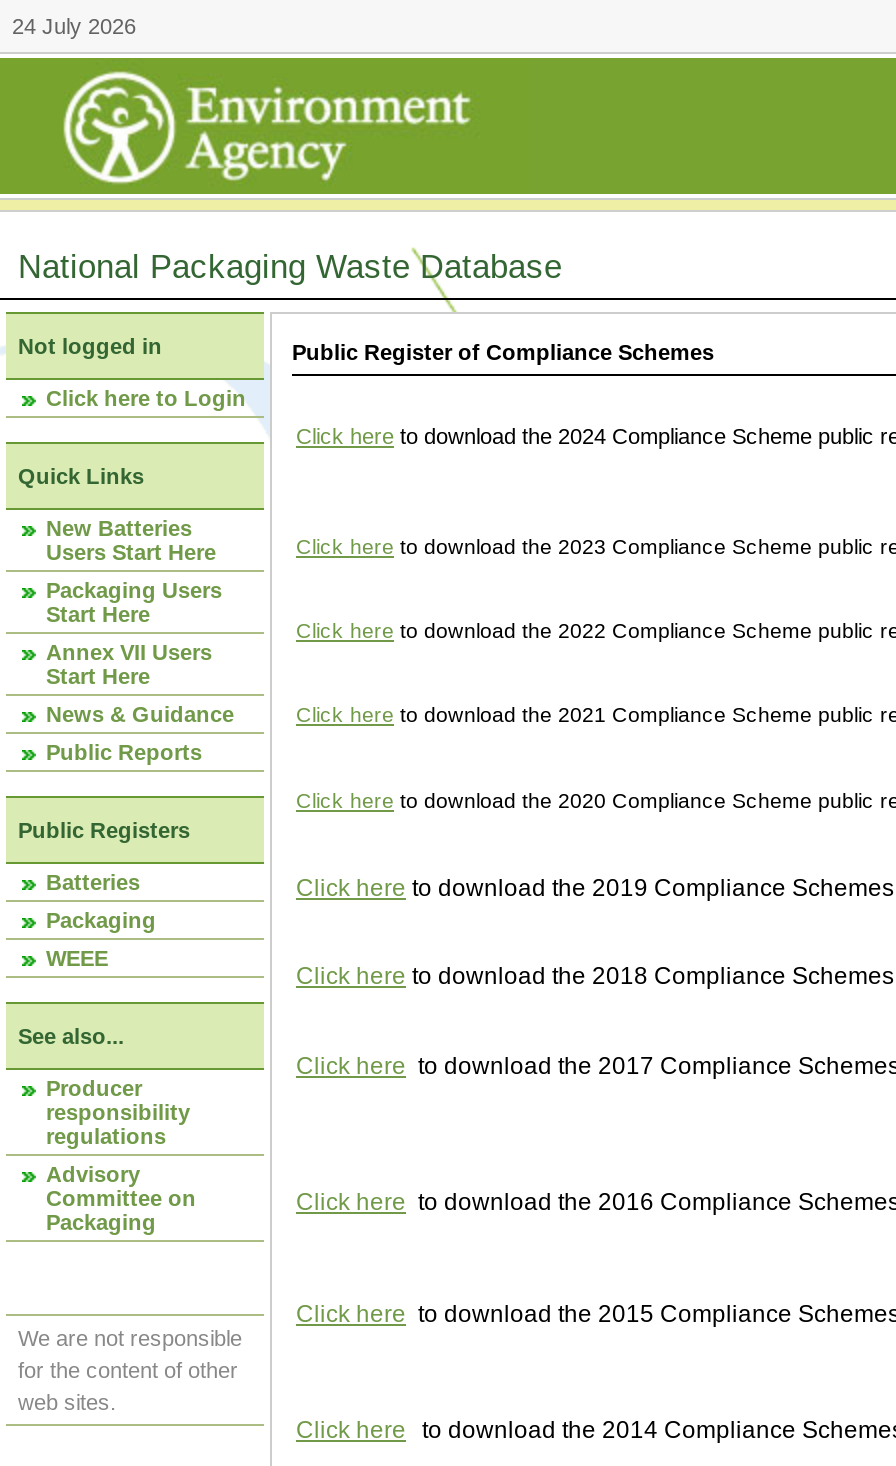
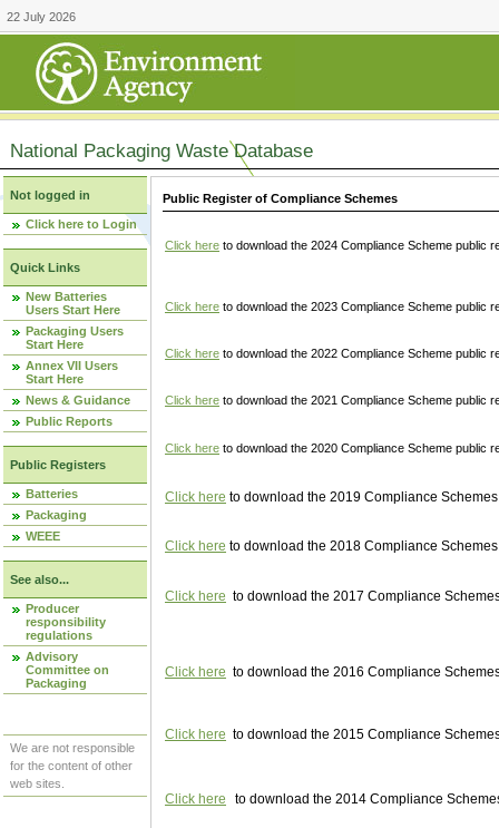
[12,14,136,38] 24 July 2026 -> [7,10,76,23] 22 July 2026

